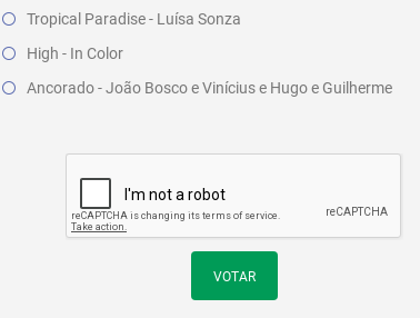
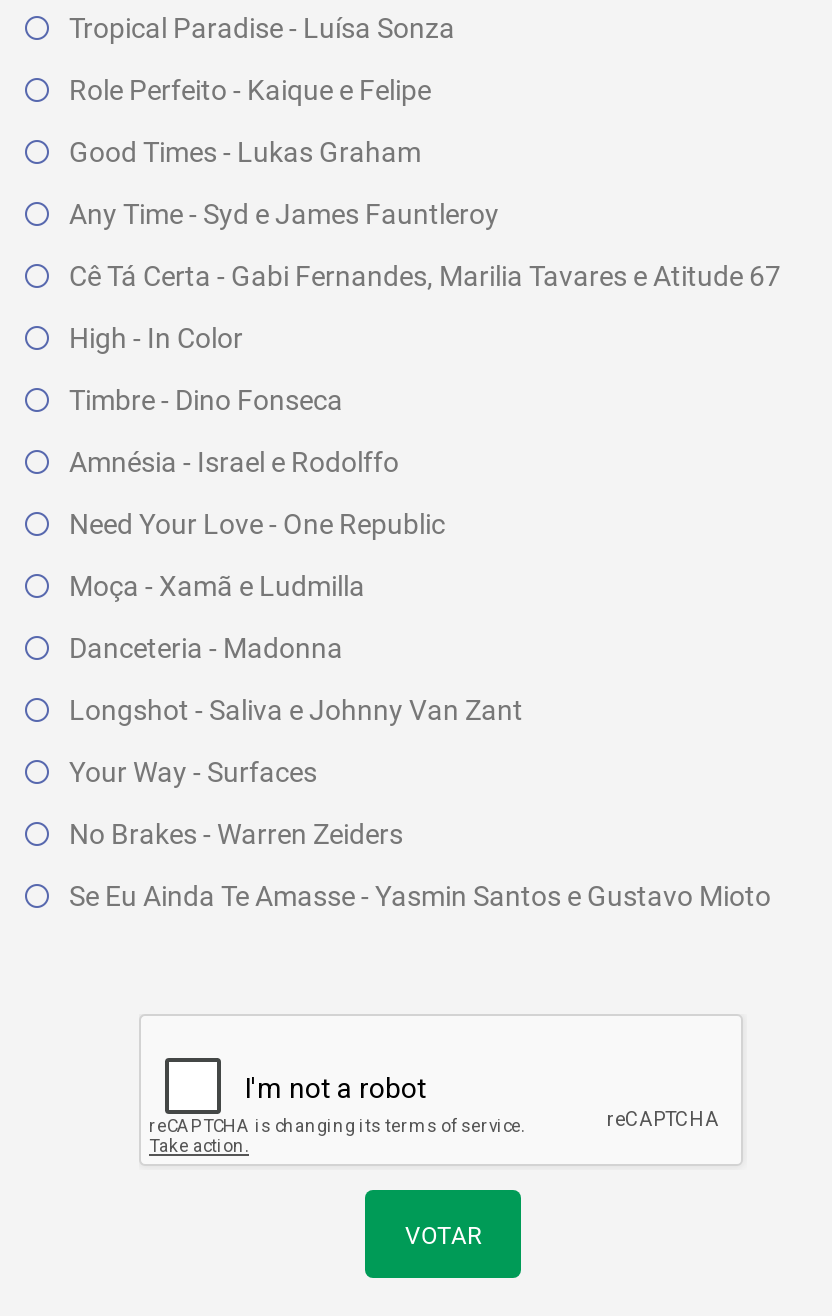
none -> [69,74,781,292] Role Perfeito - Kaique e Felipe | Good Times - Lukas Graham | Any Time - Syd e James Fauntleroy | Cê Tá Certa - Gabi Fernandes, Marilia Tavares e Atitude 67
[27,79,392,97] Ancorado - João Bosco e Vinícius e Hugo e Guilherme -> [69,384,771,912] Timbre - Dino Fonseca | Amnésia - Israel e Rodolffo | Need Your Love - One Republic | Moça - Xamã e Ludmilla | Danceteria - Madonna | Longshot - Saliva e Johnny Van Zant | Your Way - Surfaces | No Brakes - Warren Zeiders | Se Eu Ainda Te Amasse - Yasmin Santos e Gustavo Mioto

